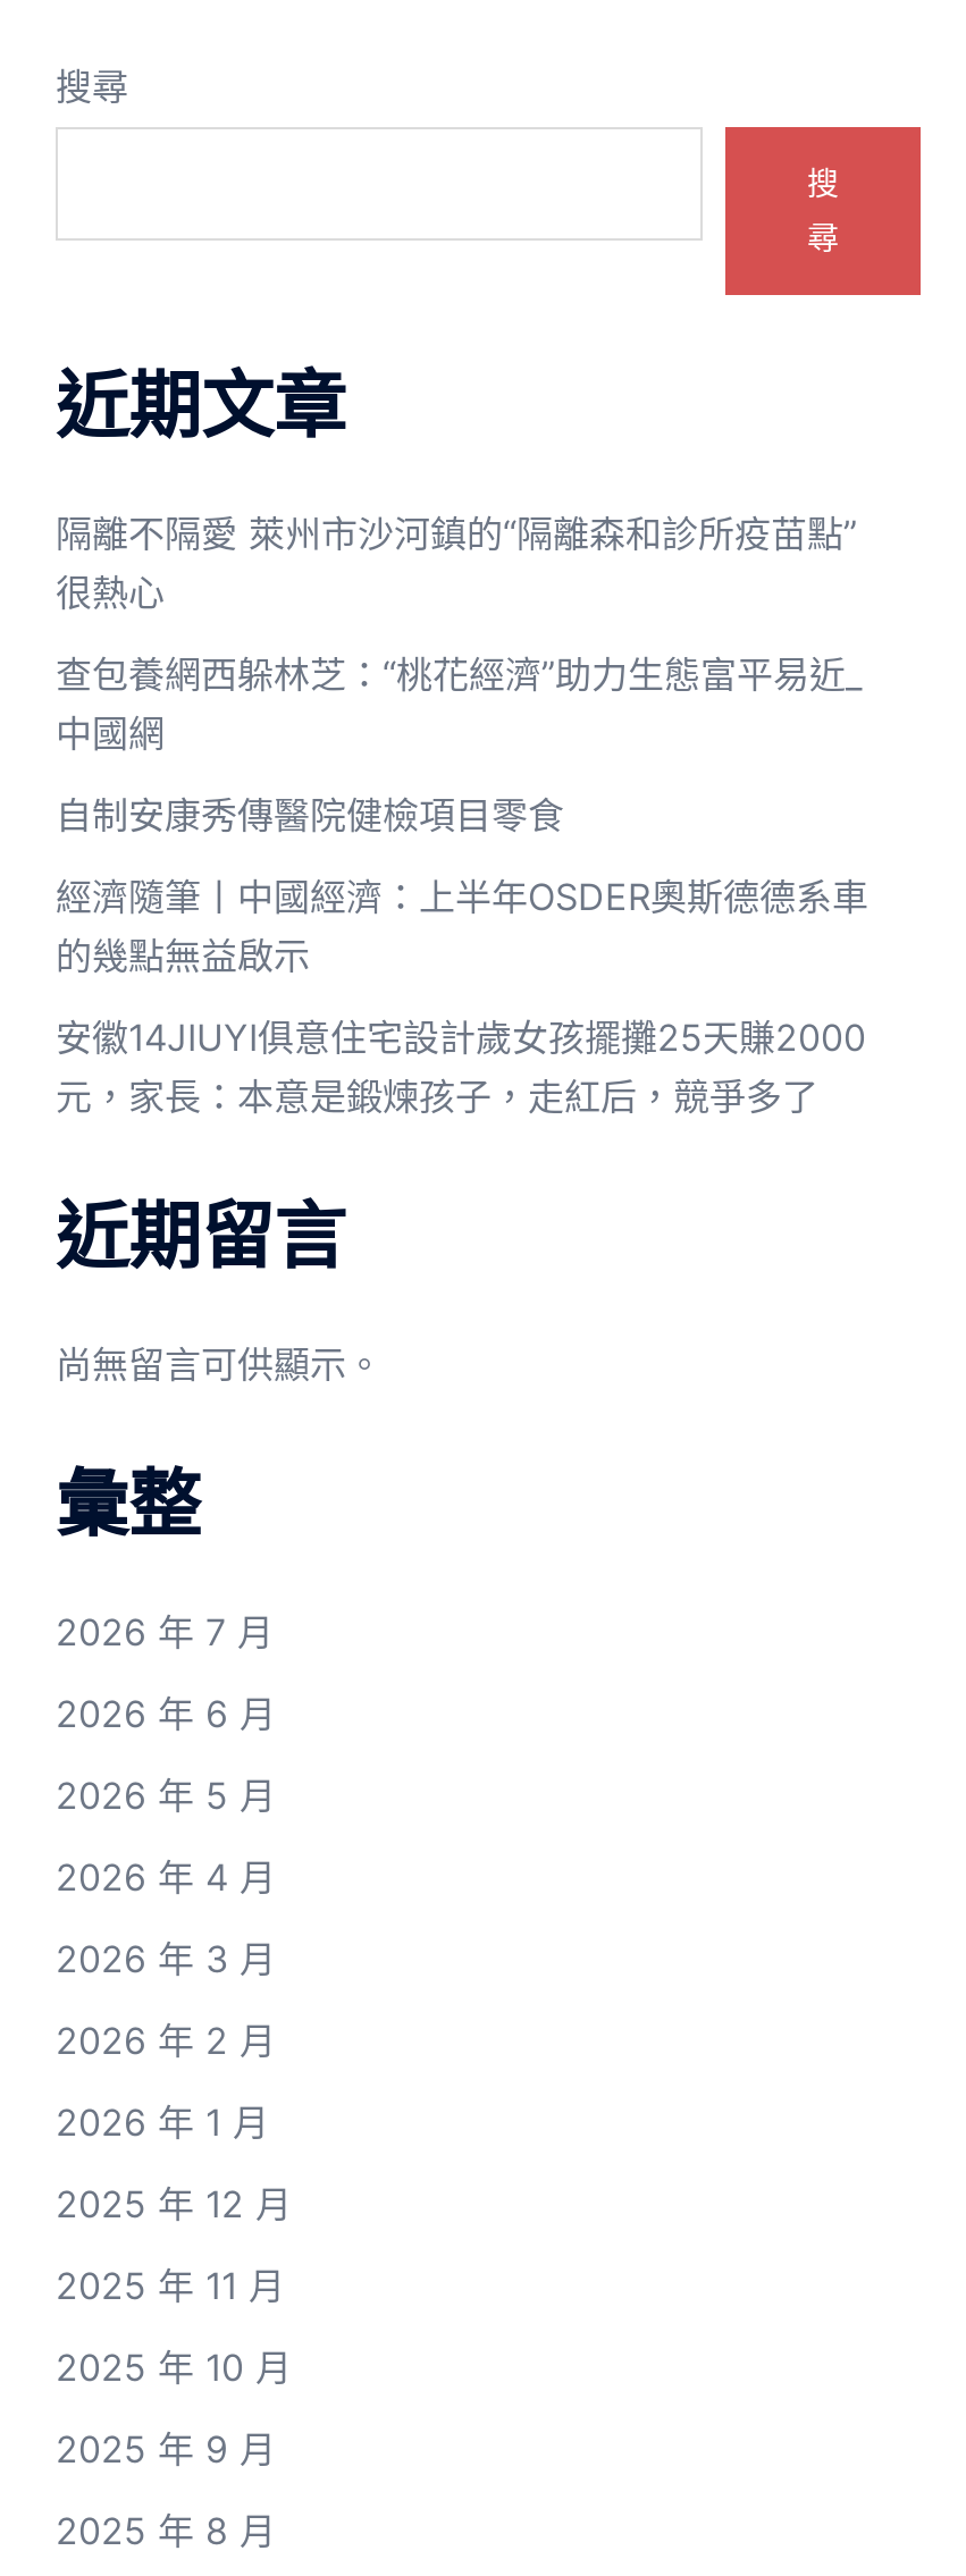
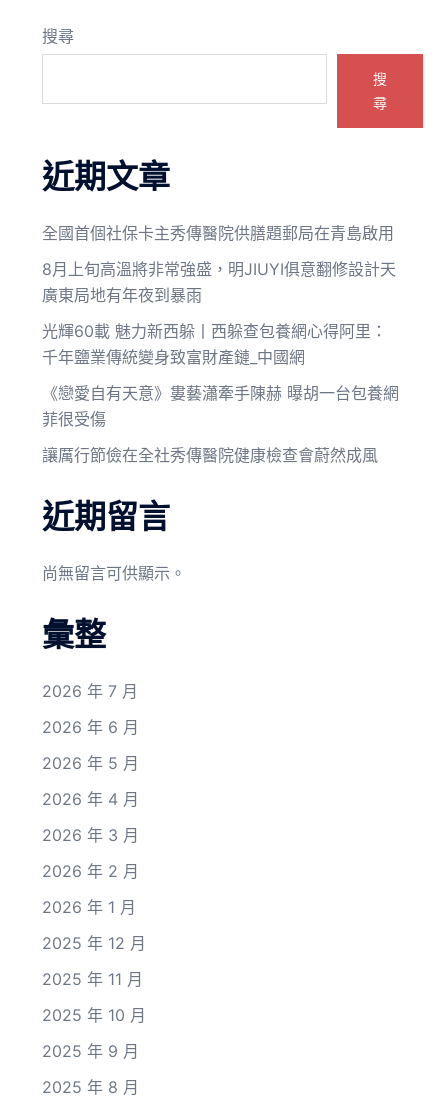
[56,511,857,615] 隔離不隔愛 萊州市沙河鎮的“隔離森和診所疫苗點” | 很熱心 -> [42,223,394,243] 全國首個社保卡主秀傳醫院供膳題郵局在青島啟用
[56,651,862,756] 查包養網西躲林芝：“桃花經濟”助力生態富平易近_ | 中國網 -> [42,259,396,305] 8月上旬高溫將非常強盛，明JIUYI俱意翻修設計天 | 廣東局地有年夜到暴雨
[56,792,564,837] 自制安康秀傳醫院健檢項目零食 -> [42,321,387,367] 光輝60載 魅力新西躲丨西躲查包養網心得阿里： | 千年鹽業傳統變身致富財產鏈_中國網
[56,874,868,978] 經濟隨筆丨中國經濟：上半年OSDER奧斯德德系車 | 的幾點無益啟示 -> [42,383,399,429] 《戀愛自有天意》婁藝瀟牽手陳赫 曝胡一台包養網 | 菲很受傷
[56,1015,866,1119] 安徽14JIUYI俱意住宅設計歲女孩擺攤25天賺2000 | 元，家長：本意是鍛煉孩子，走紅后，競爭多了 -> [42,445,378,465] 讓厲行節儉在全社秀傳醫院健康檢查會蔚然成風

